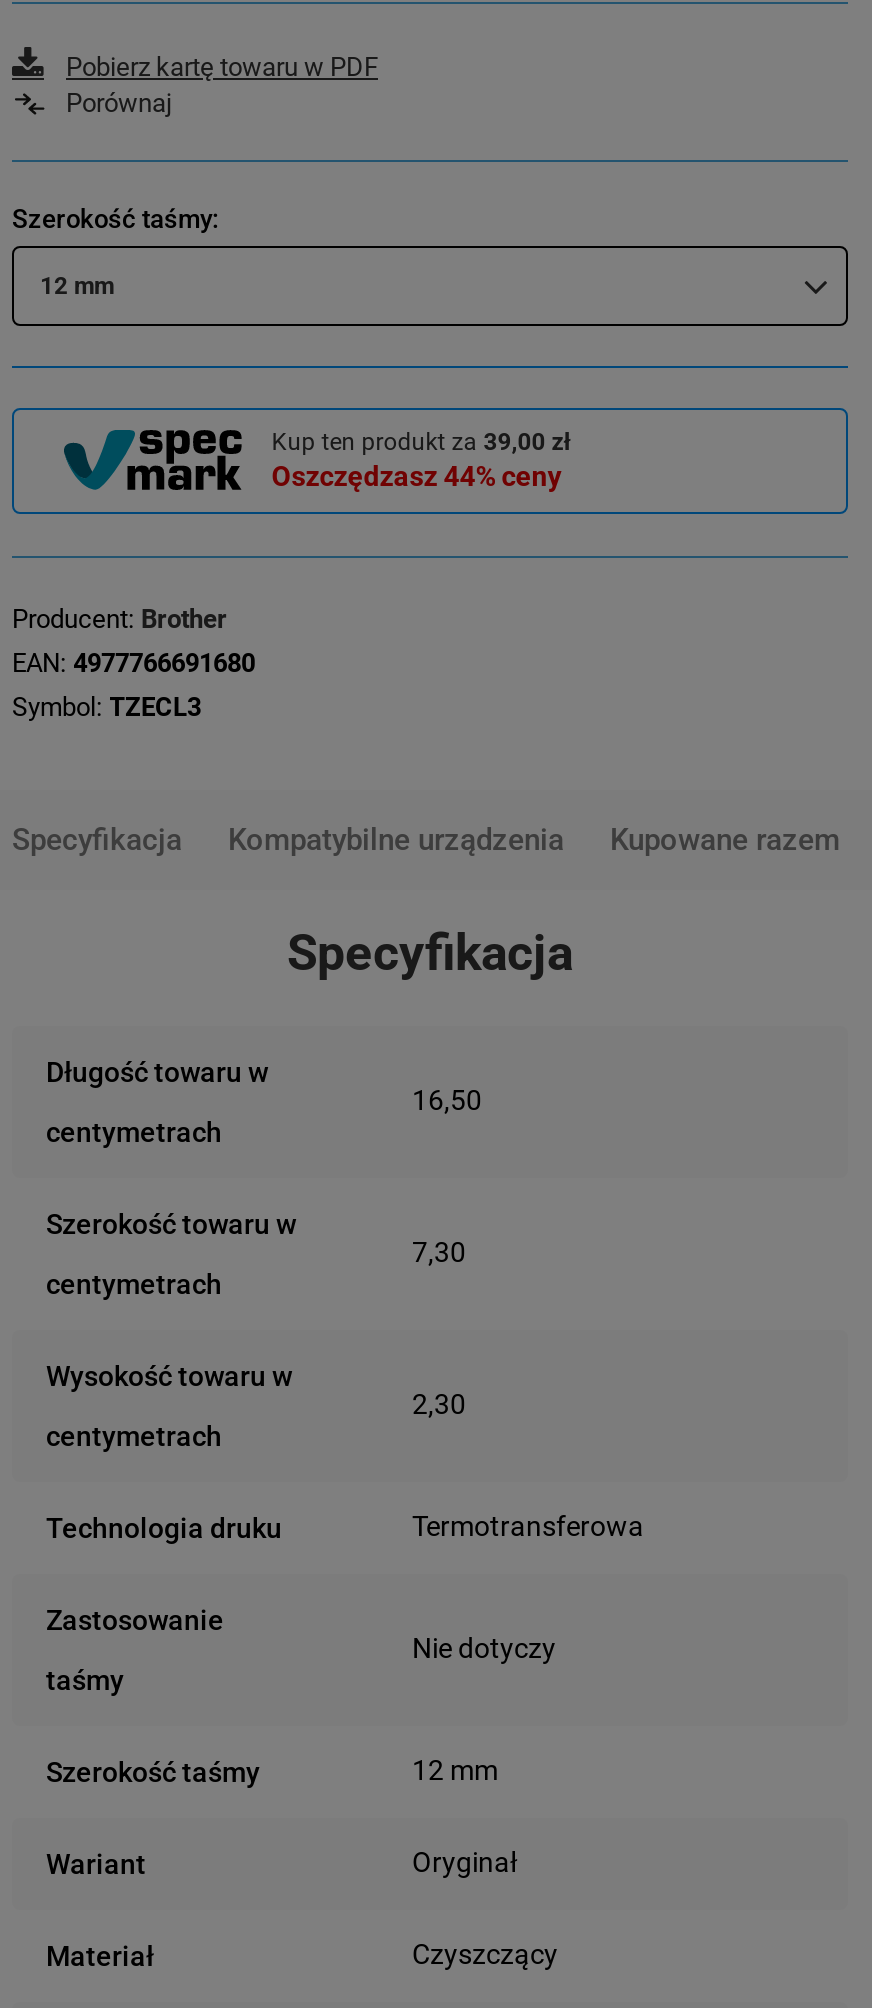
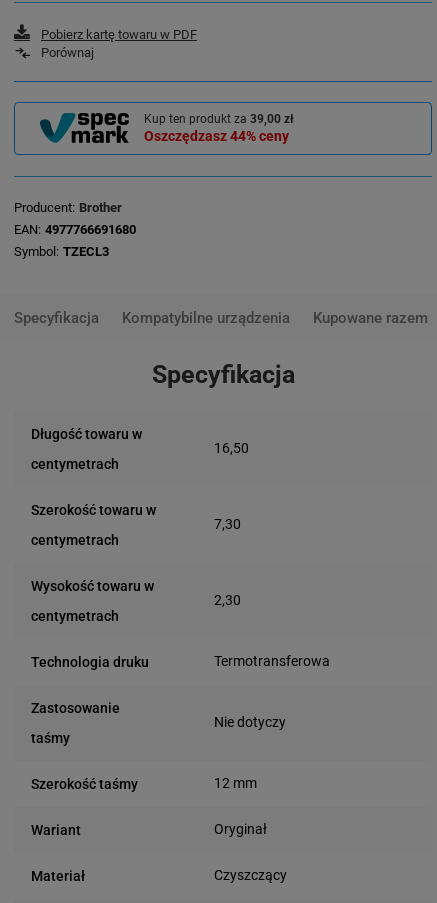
[12,203,212,299] Szerokość taśmy | 12 mm -> none

